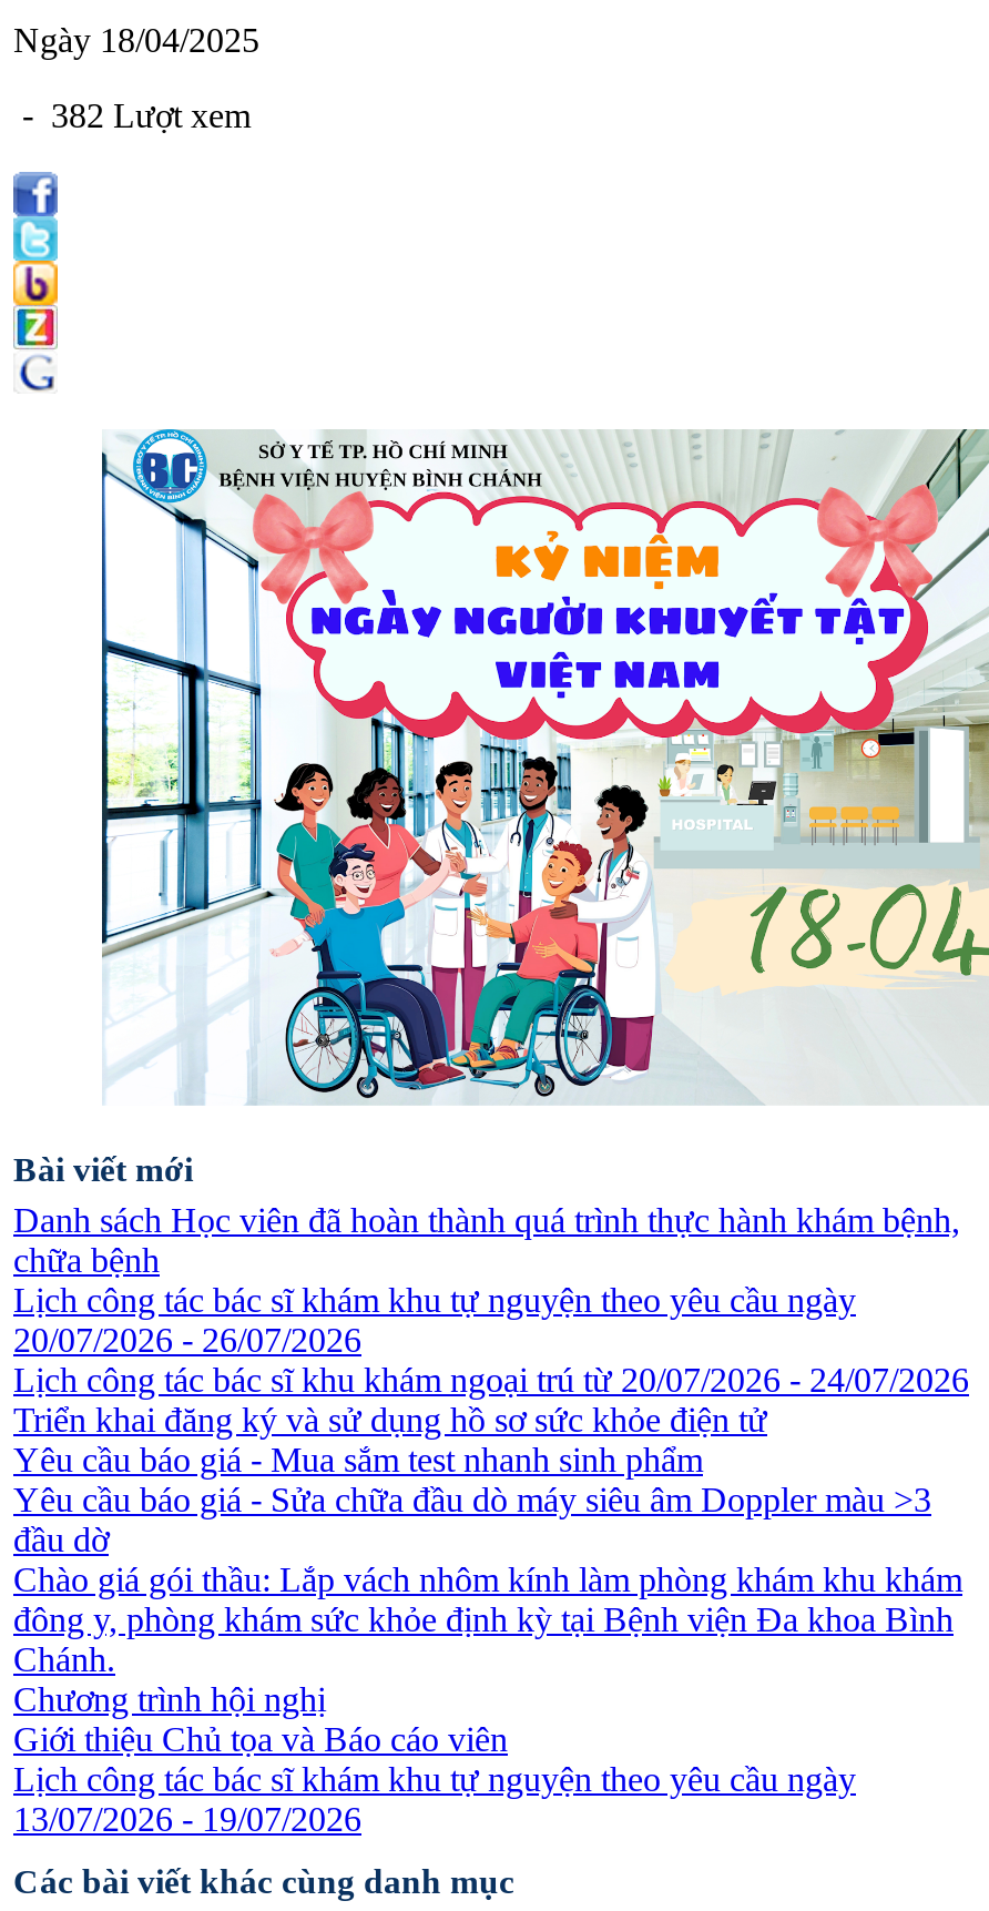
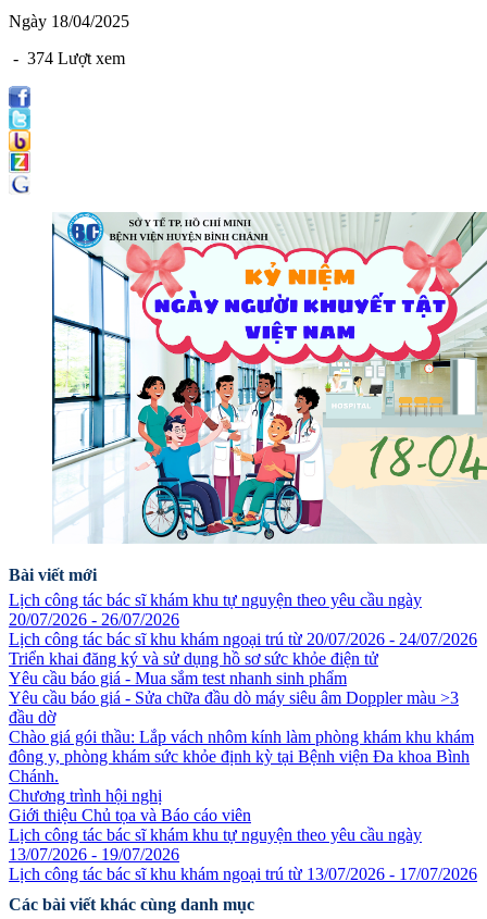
[13,95,251,133] - 382 Lượt xem -> [9,48,125,67] - 374 Lượt xem
[13,1201,960,1279] Danh sách Học viên đã hoàn thành quá trình thực hành khám bệnh, | chữa bệnh -> none
moved [13,1281,969,1838] -> [9,590,477,863]: Lịch công tác bác sĩ khám khu tự nguyện theo yêu cầu ngày | 20/07/2026 - 26/07/2026 | Lịch công tác bác sĩ khu khám ngoại trú từ 20/07/2026 - 24/07/2026 | ... | Lịch công tác bác sĩ khám khu tự nguyện theo yêu cầu ngày | 13/07/2026 - 19/07/2026
none -> [9,865,477,883] Lịch công tác bác sĩ khu khám ngoại trú từ 13/07/2026 - 17/07/2026

